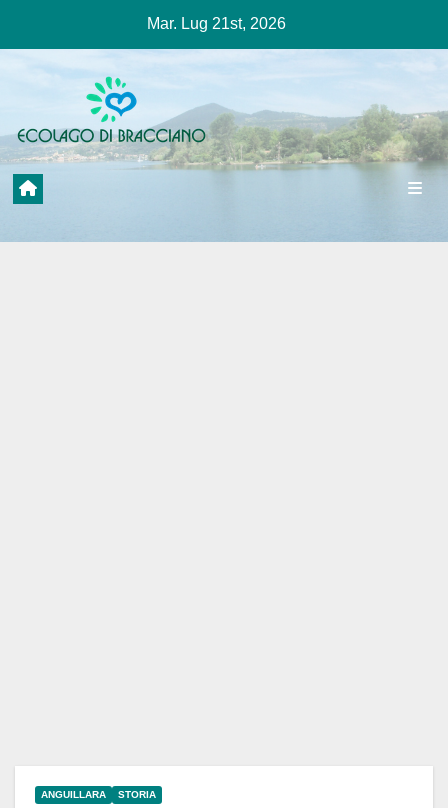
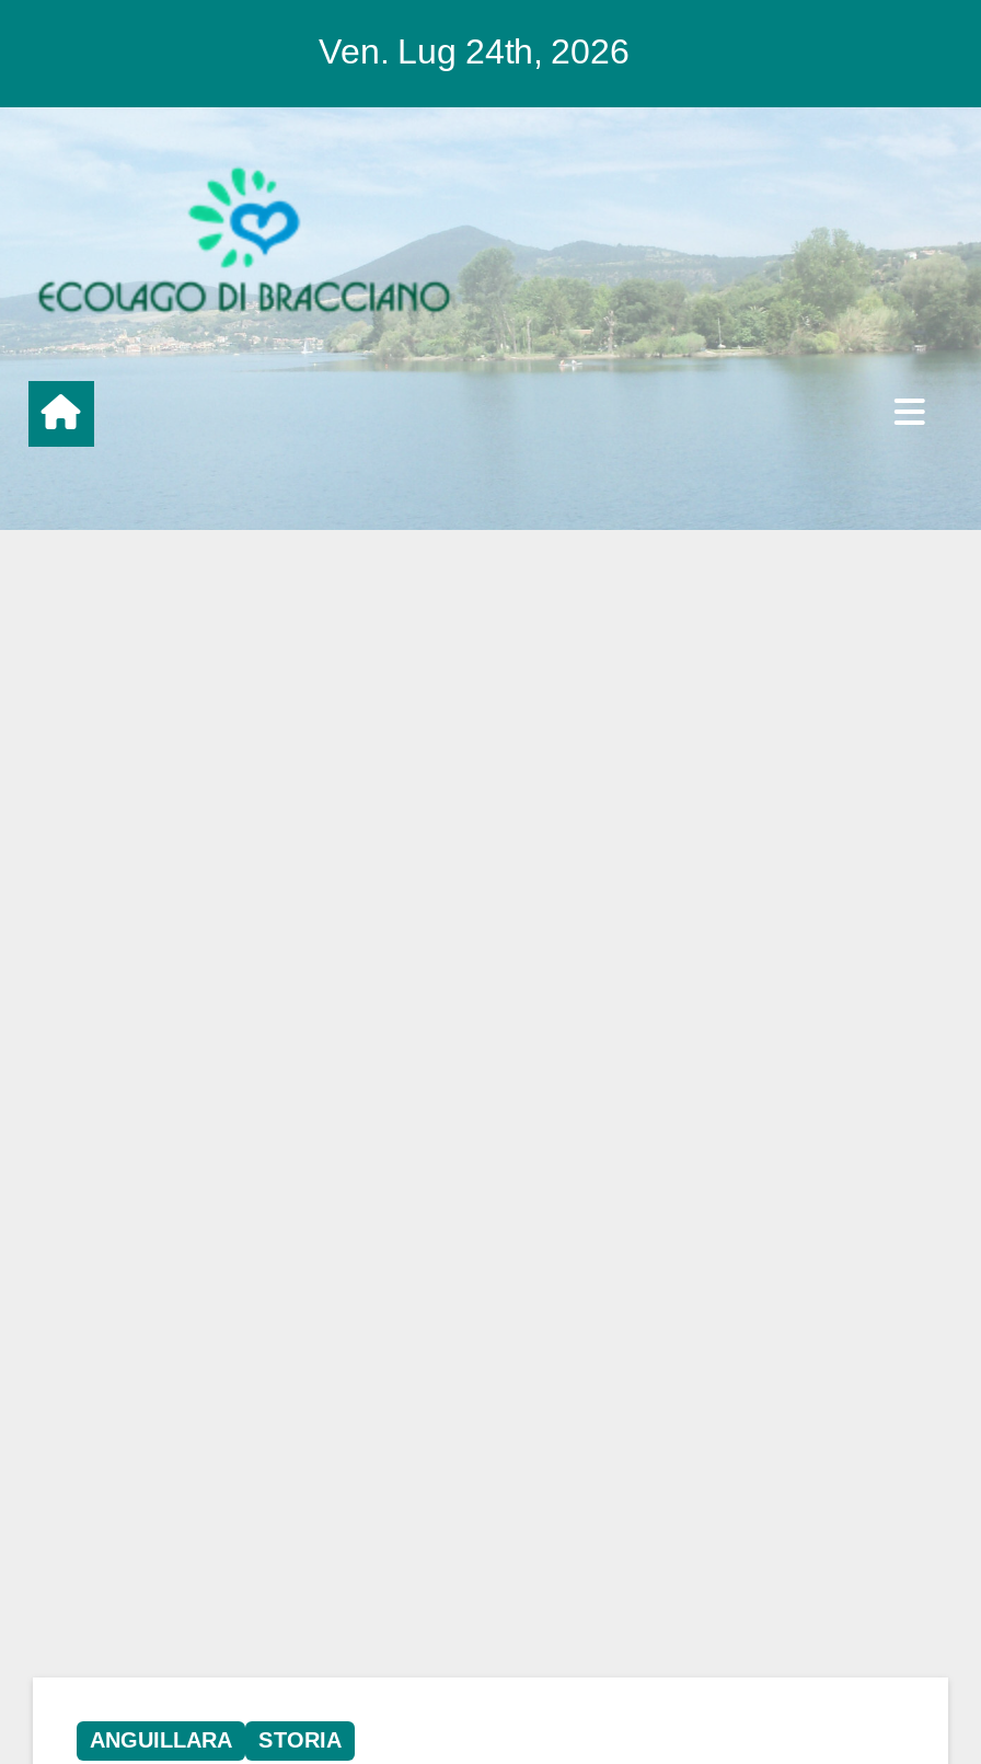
[147,15,286,32] Mar. Lug 21st, 2026 -> [319,33,630,70] Ven. Lug 24th, 2026

